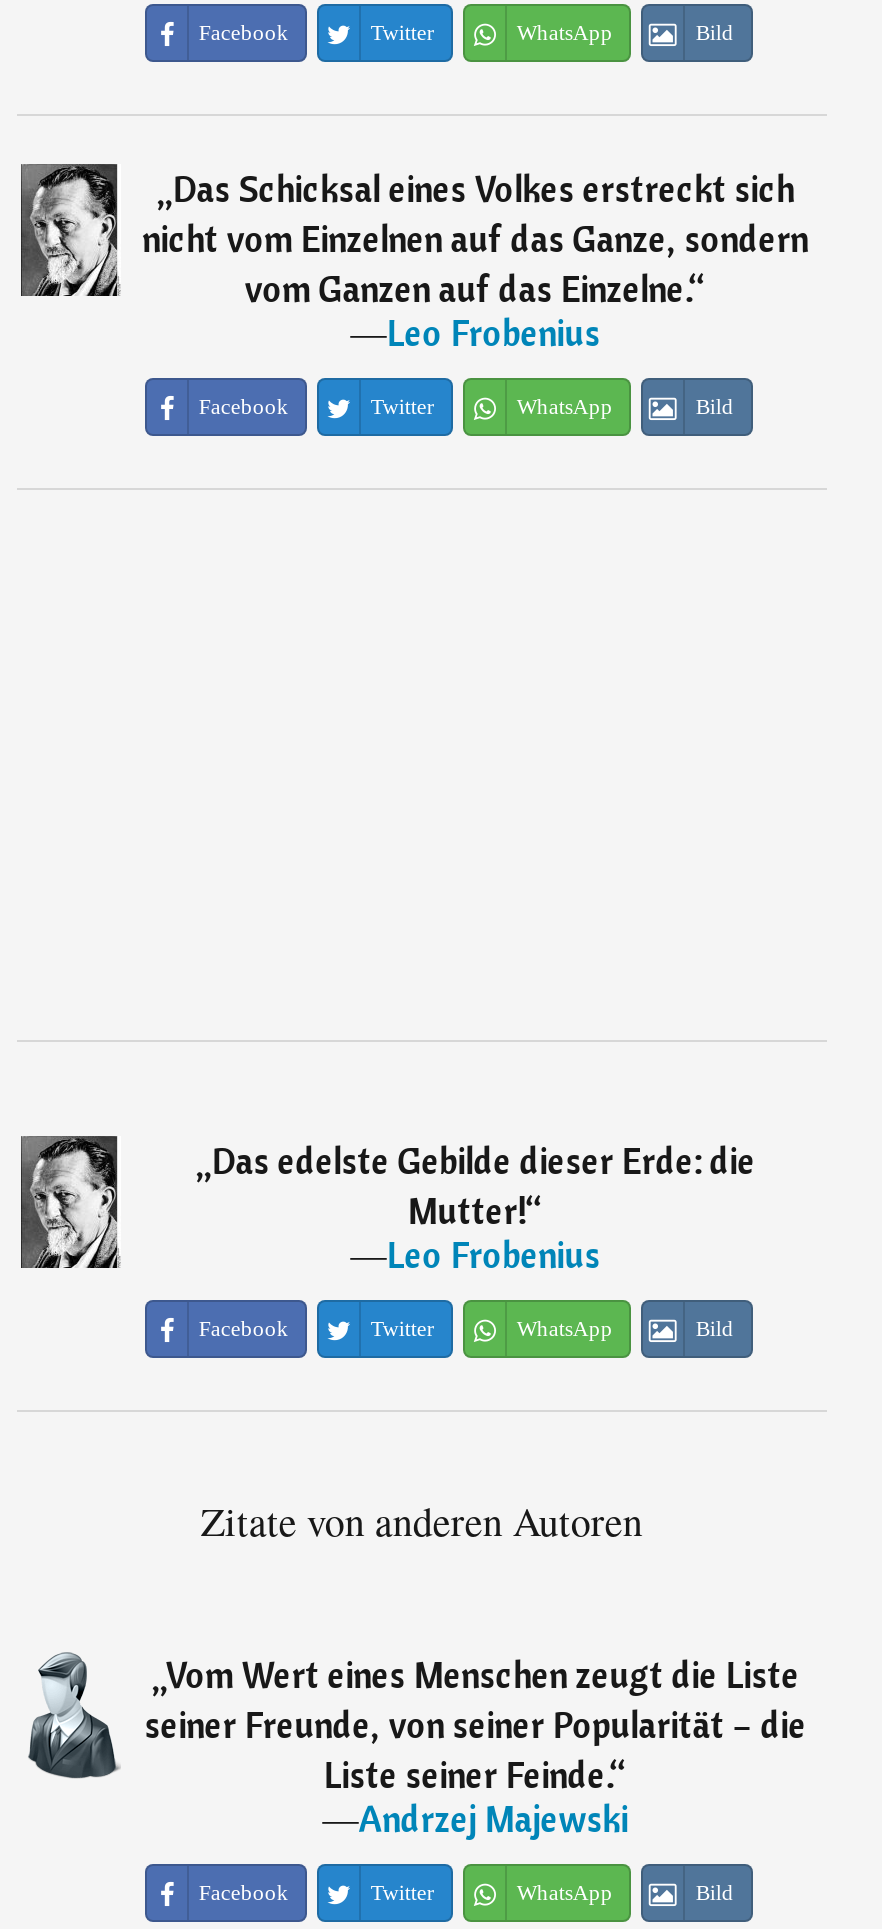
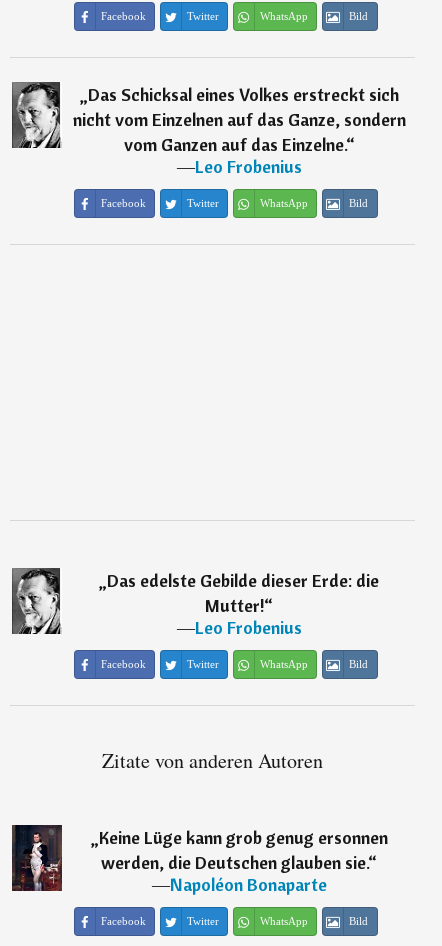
[21,1650,806,1842] [image] | „Vom Wert eines Menschen zeugt die Liste | seiner Freunde, von seiner Popularität – die | Liste seiner Feinde.“ | ―Andrzej Majewski -> [11,824,388,896] [image] | „Keine Lüge kann grob genug ersonnen | werden, die Deutschen glauben sie.“ | ―Napoléon Bonaparte

